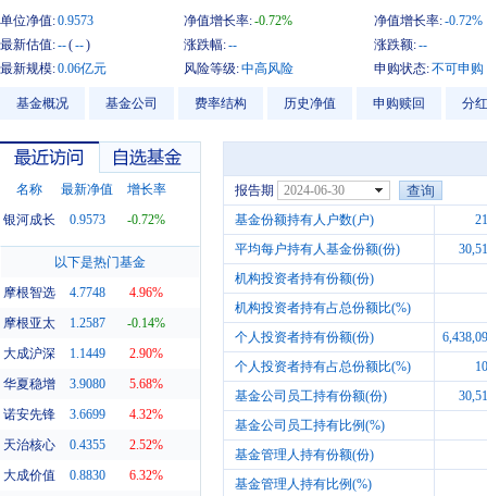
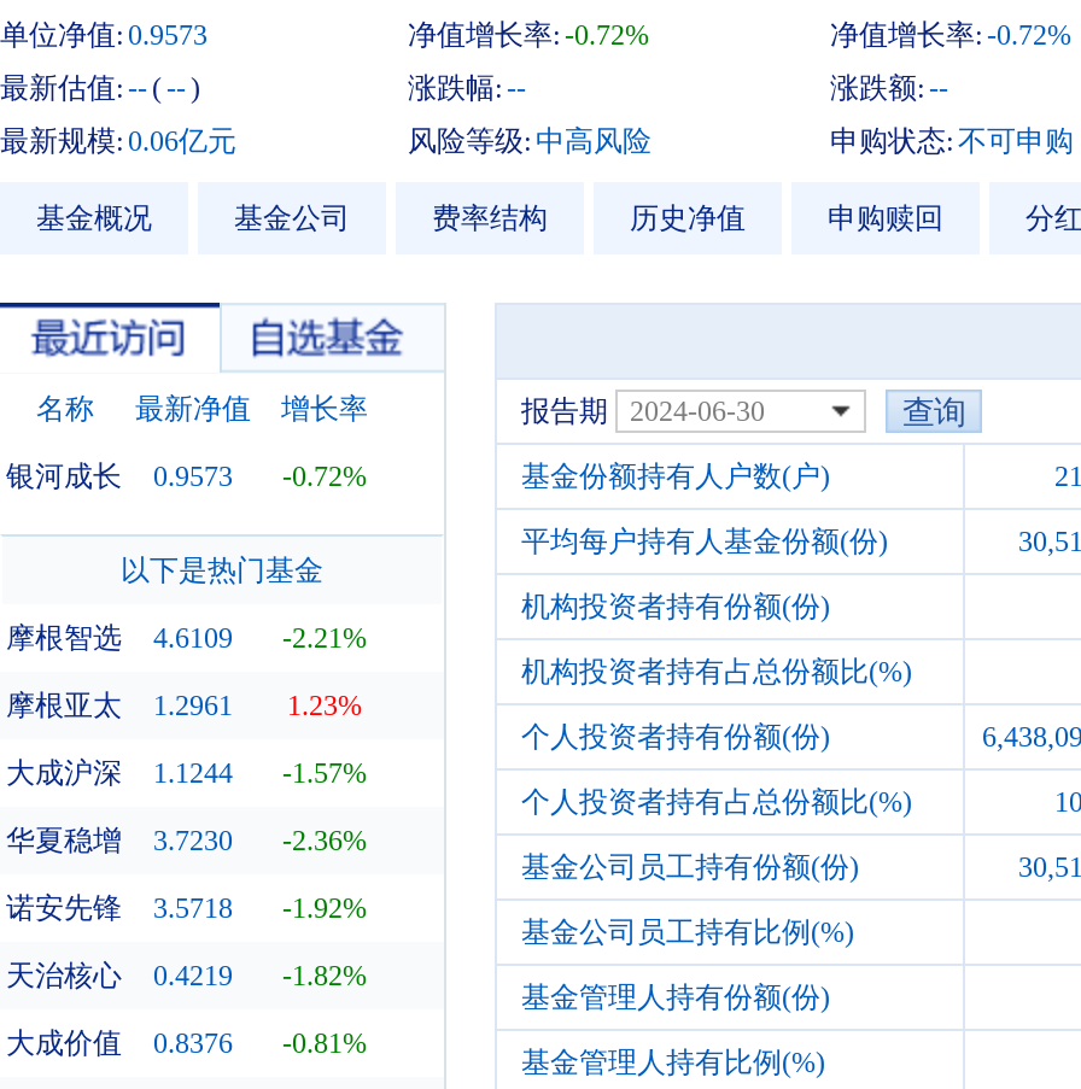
[69,285,105,300] 4.7748 -> [153,621,233,655] 4.6109
[129,285,163,300] 4.96% -> [282,621,367,655] -2.21%
[69,315,105,331] 1.2587 -> [153,689,233,722] 1.2961
[127,315,165,331] -0.14% -> [287,689,362,722] 1.23%
[69,346,105,361] 1.1449 -> [153,756,233,790] 1.1244
[129,346,163,361] 2.90% -> [282,756,367,790] -1.57%
[69,376,105,392] 3.9080 -> [153,824,233,857] 3.7230
[129,376,163,392] 5.68% -> [282,824,367,857] -2.36%
[69,407,105,422] 3.6699 -> [153,891,233,925] 3.5718
[129,407,163,422] 4.32% -> [282,891,367,925] -1.92%
[69,437,105,452] 0.4355 -> [153,959,233,993] 0.4219
[129,437,163,452] 2.52% -> [282,959,367,993] -1.82%
[69,468,105,483] 0.8830 -> [153,1026,233,1060] 0.8376
[129,468,163,483] 6.32% -> [282,1026,367,1060] -0.81%

